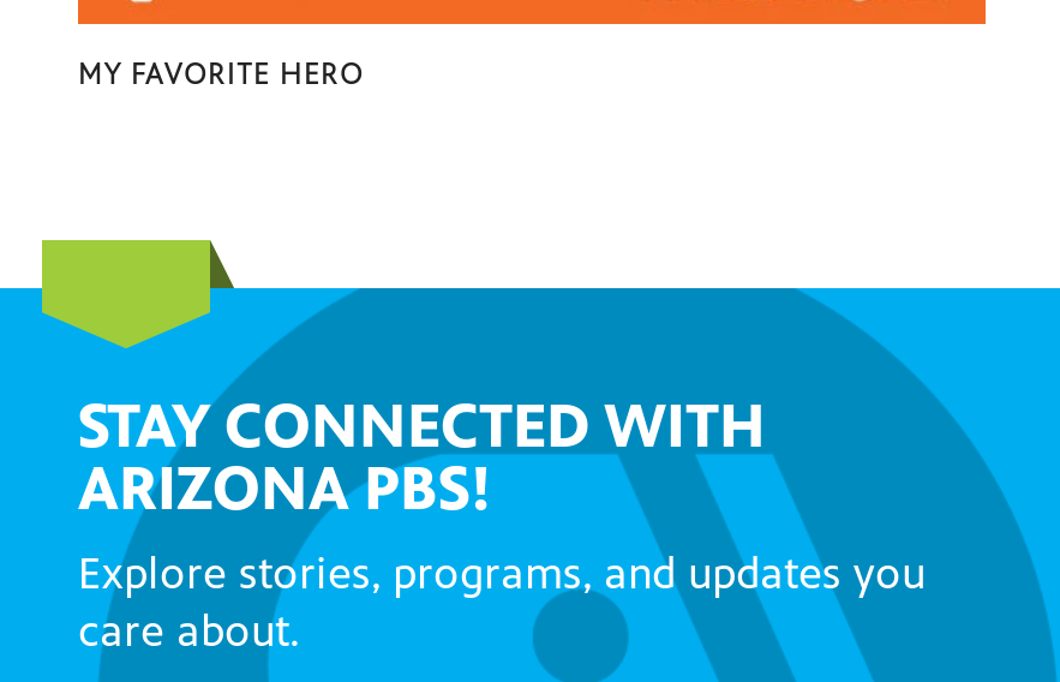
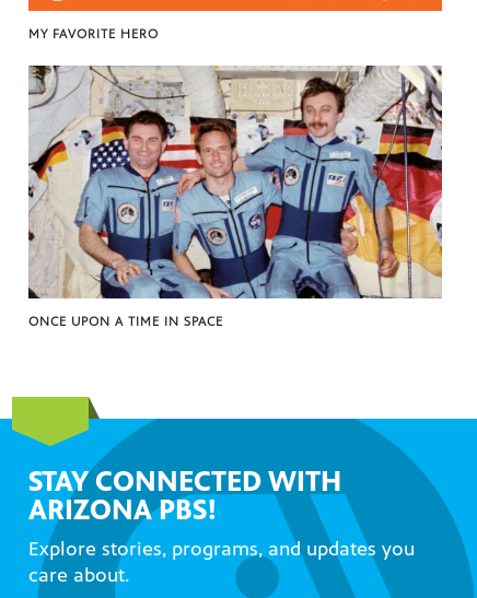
none -> [27,65,443,329] [image] | ONCE UPON A TIME IN SPACE

